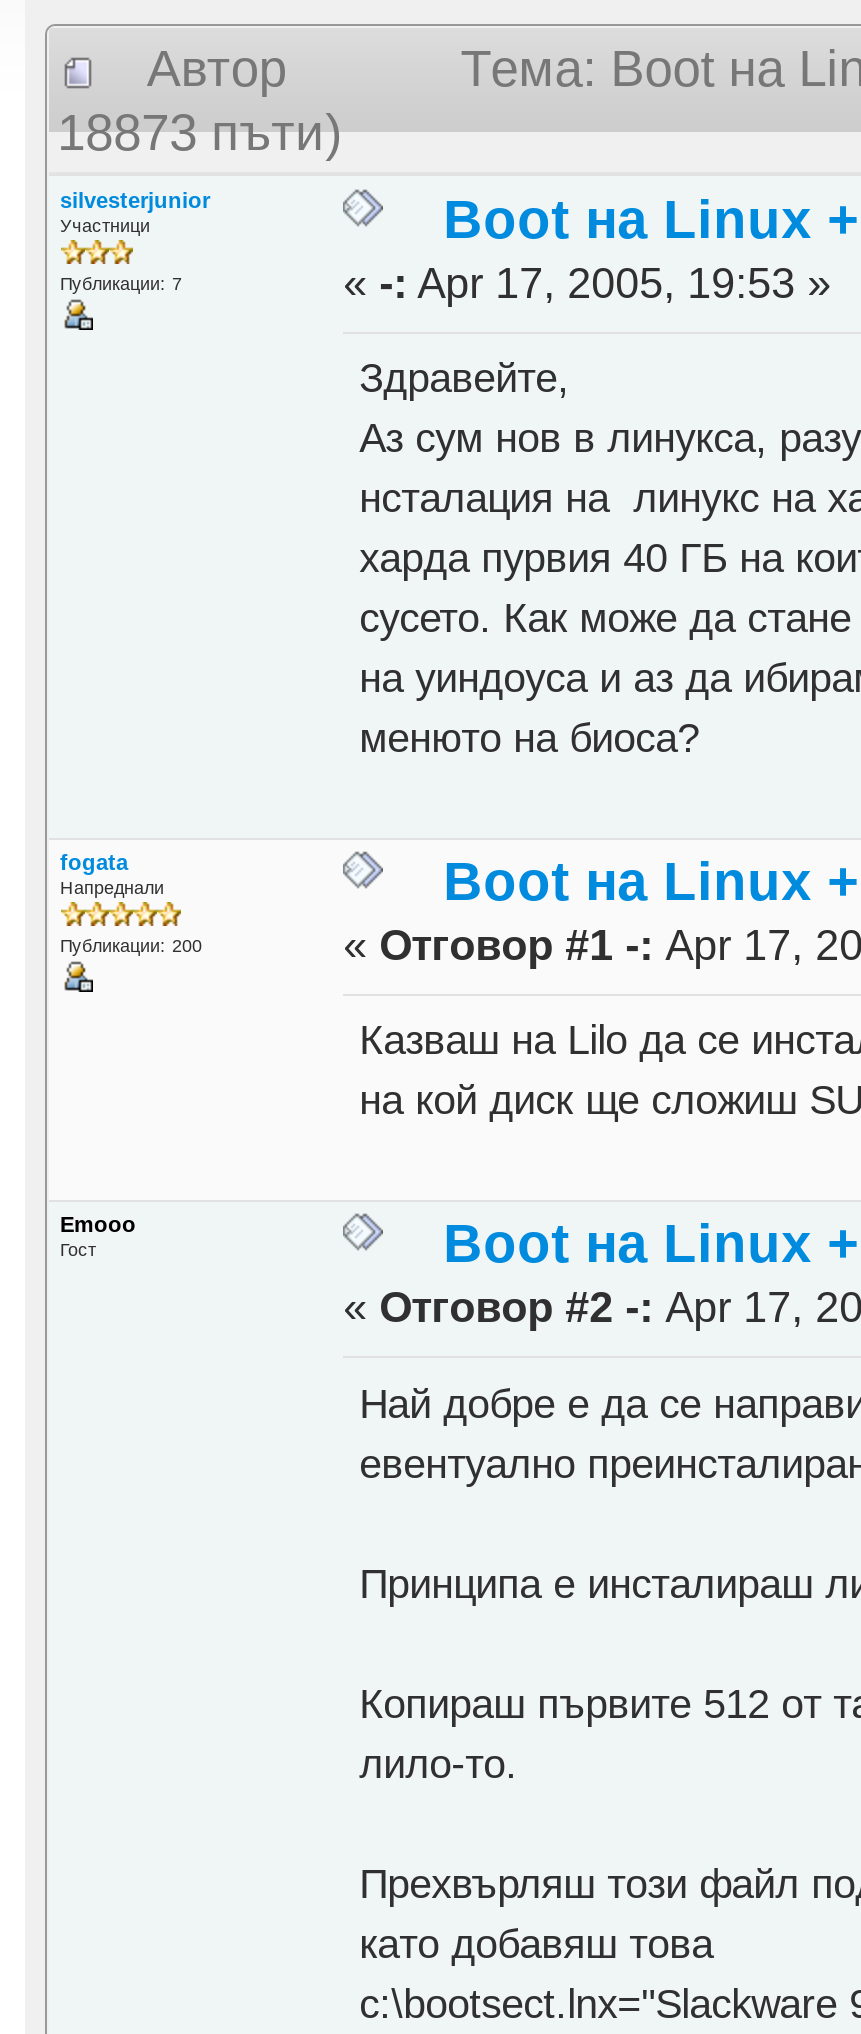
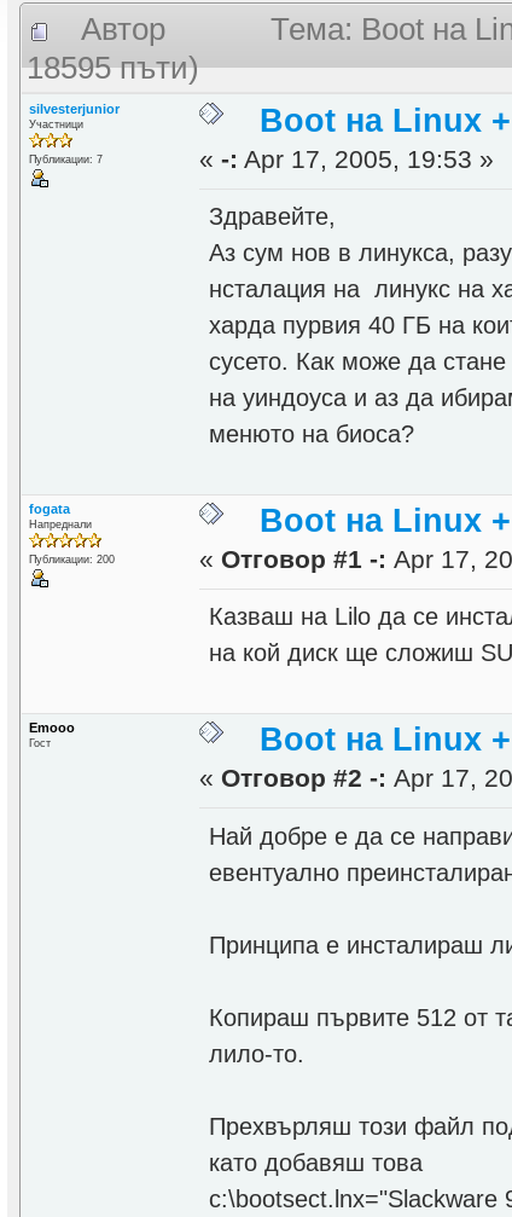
[57,104,343,160] 18873 пъти) -> [27,51,199,85] 18595 пъти)

